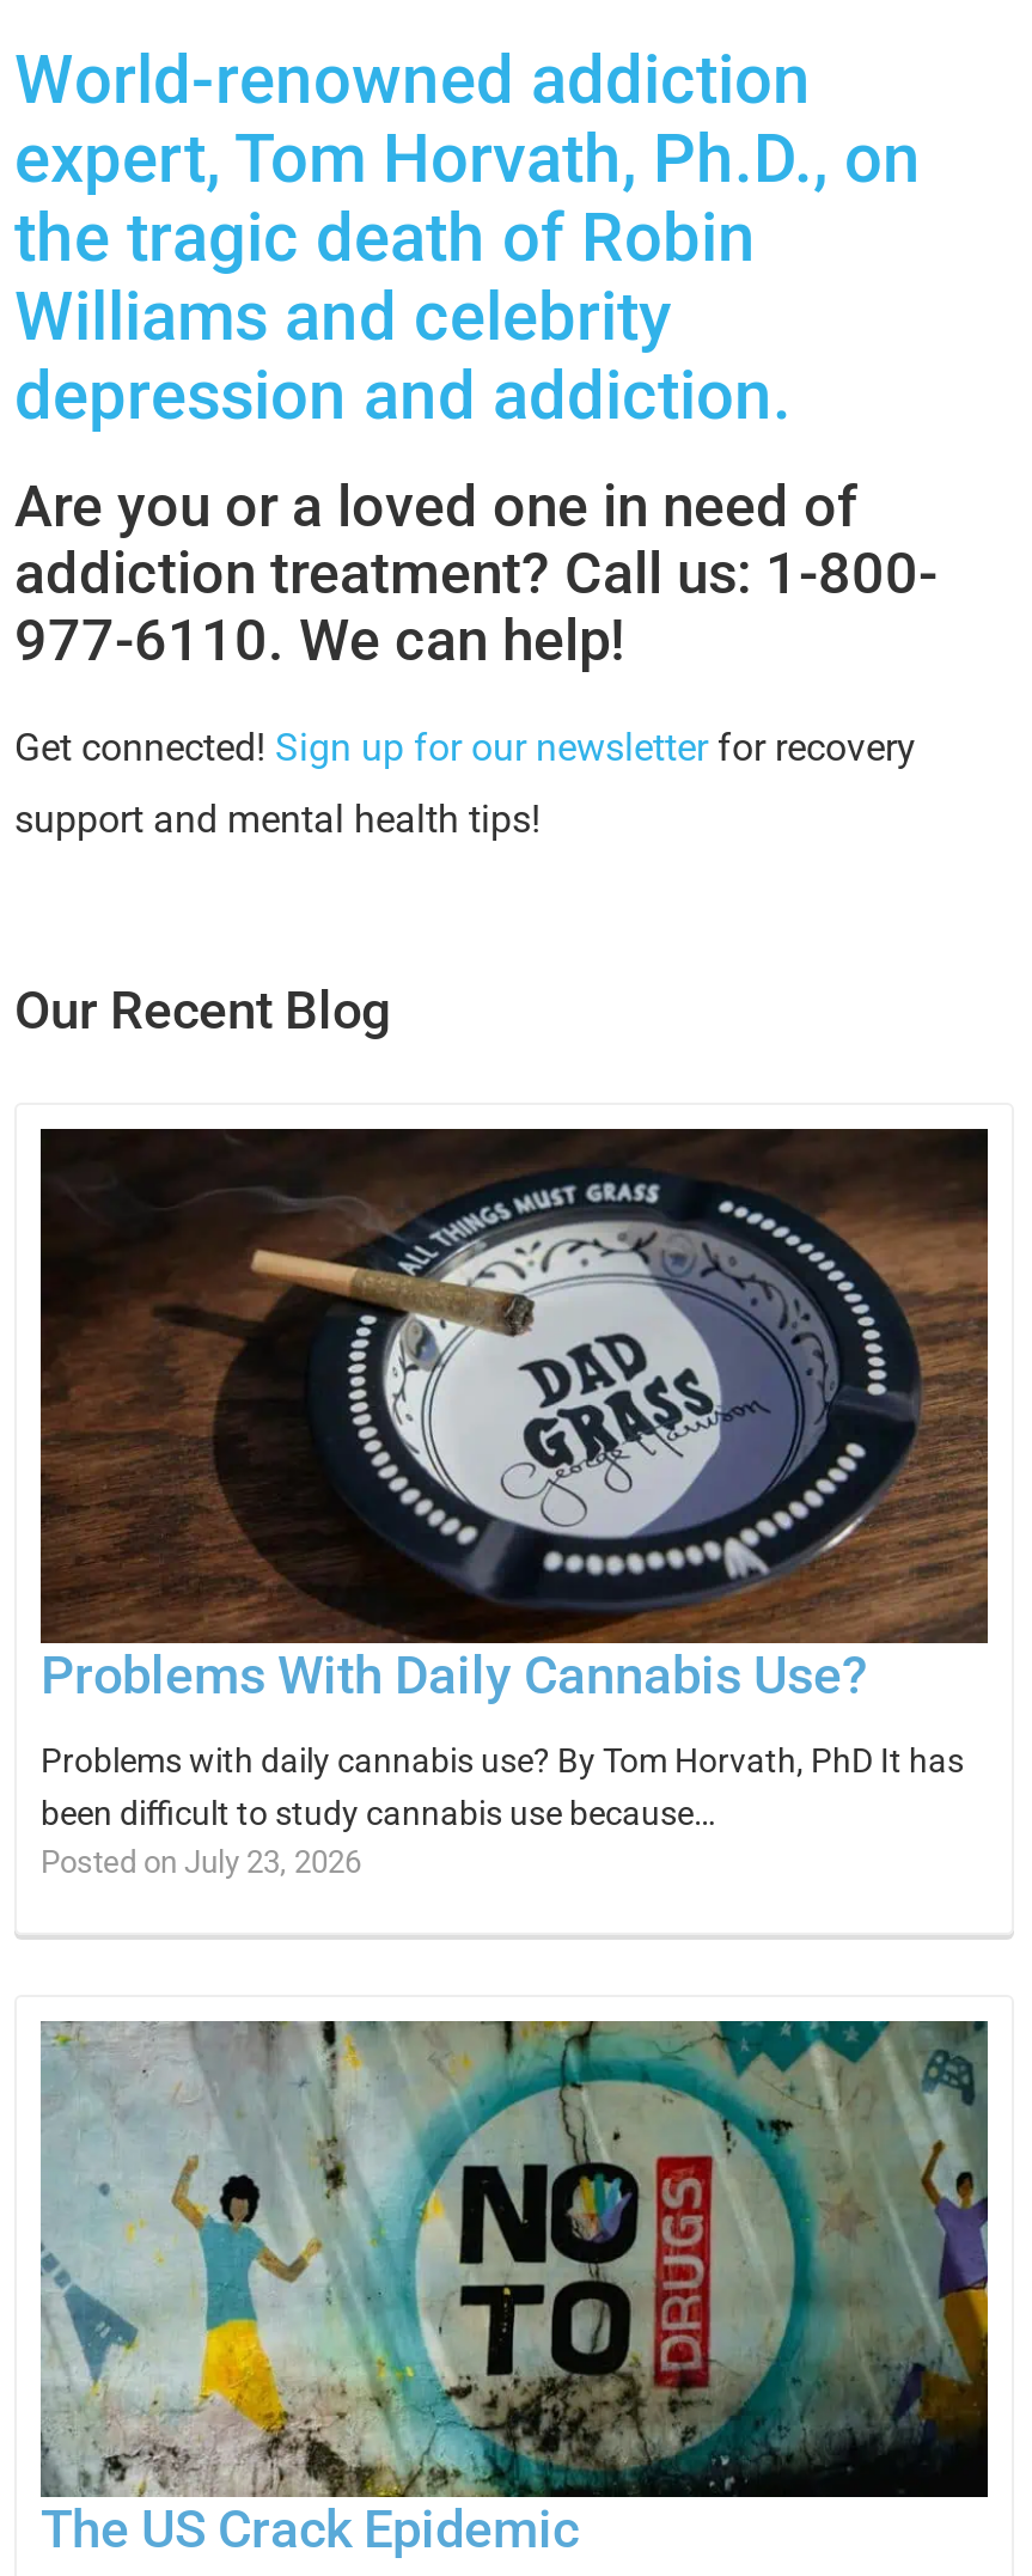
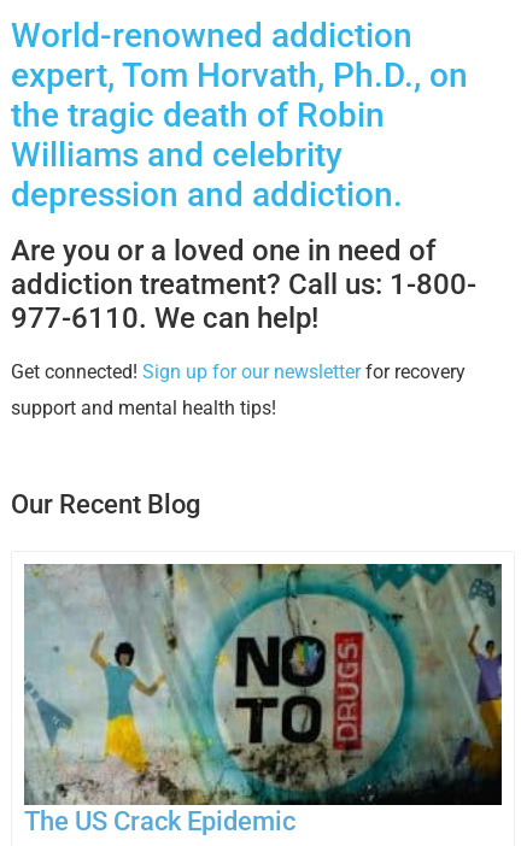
[38,1127,990,1881] [image] | Problems With Daily Cannabis Use? | Problems with daily cannabis use? By Tom Horvath, PhD It has | been difficult to study cannabis use because… | Posted on July 23, 2026 -> none

